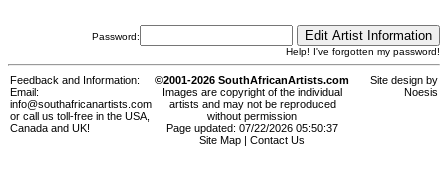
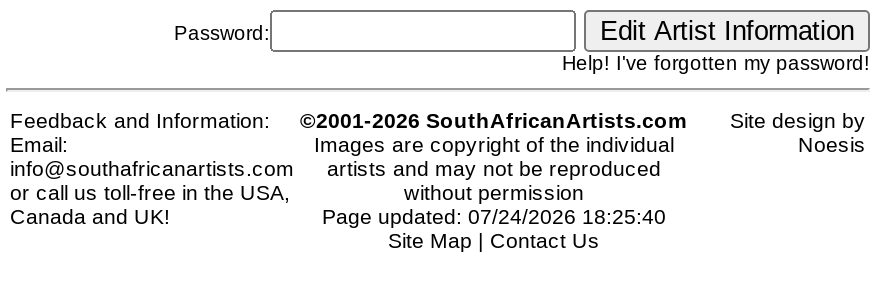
[166,122,338,134] Page updated: 07/22/2026 05:50:37 -> [322,205,666,229] Page updated: 07/24/2026 18:25:40

